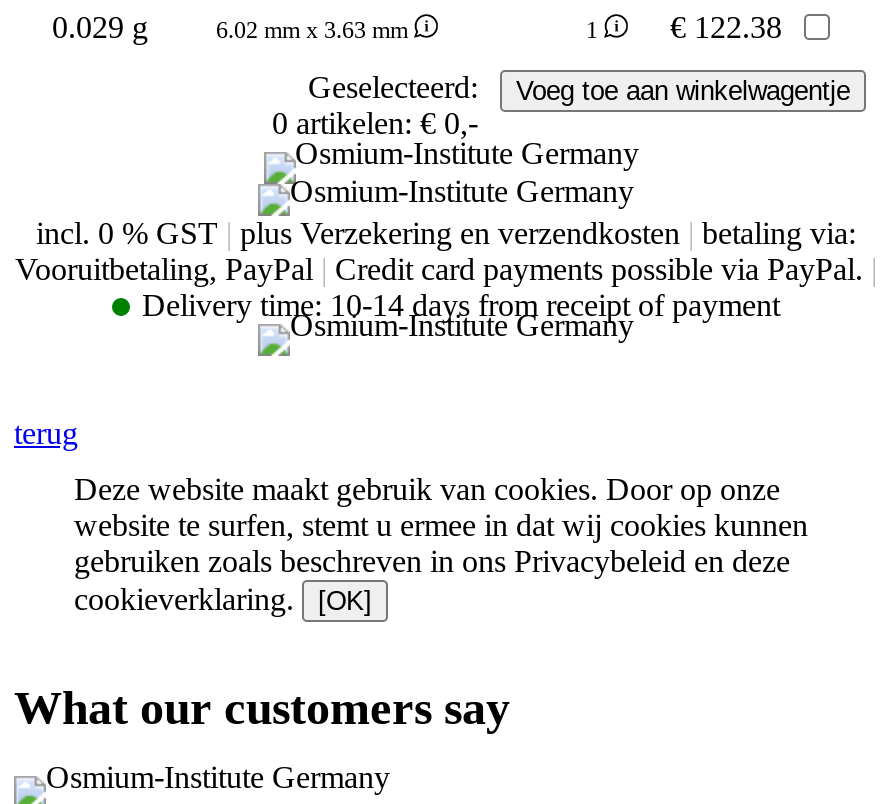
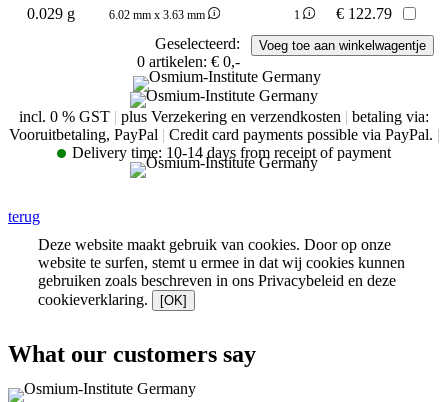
[670,10,782,44] €122.38 -> [336,5,392,22] €122.79

